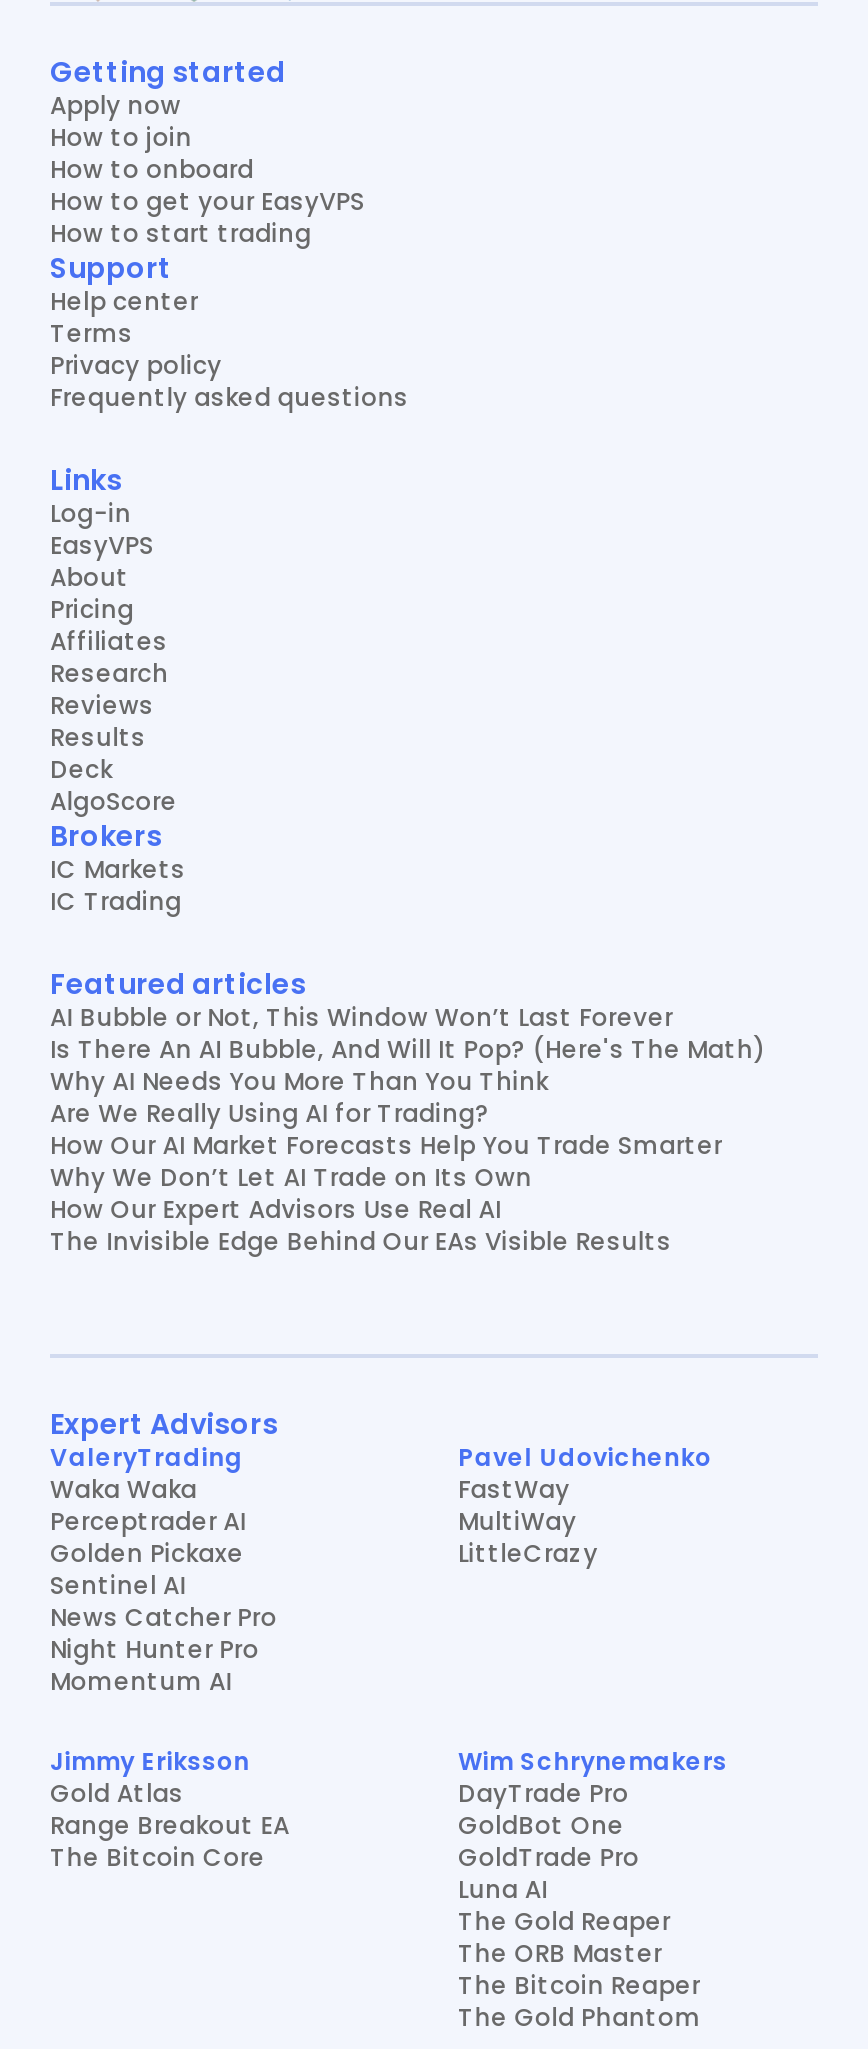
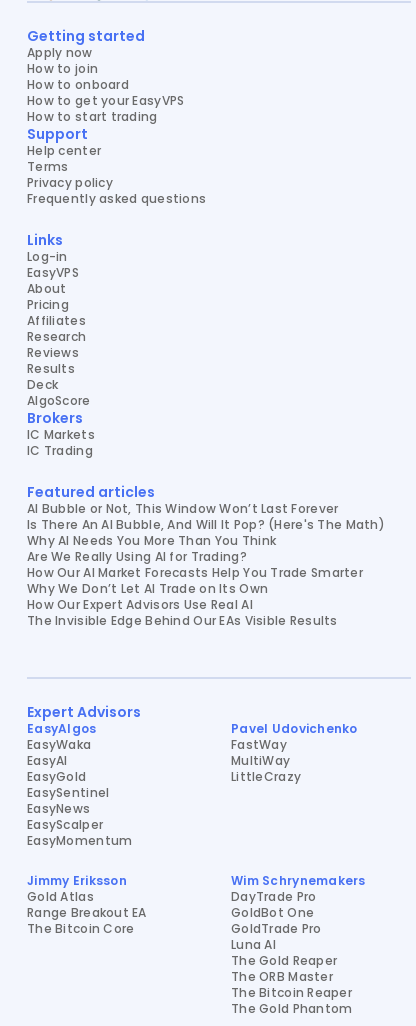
[50,1441,277,1699] ValeryTrading | Waka Waka | Perceptrader AI | Golden Pickaxe | Sentinel AI | News Catcher Pro | Night Hunter Pro | Momentum AI -> [27,720,132,849] EasyAlgos | EasyWaka | EasyAI | EasyGold | EasySentinel | EasyNews | EasyScalper | EasyMomentum

